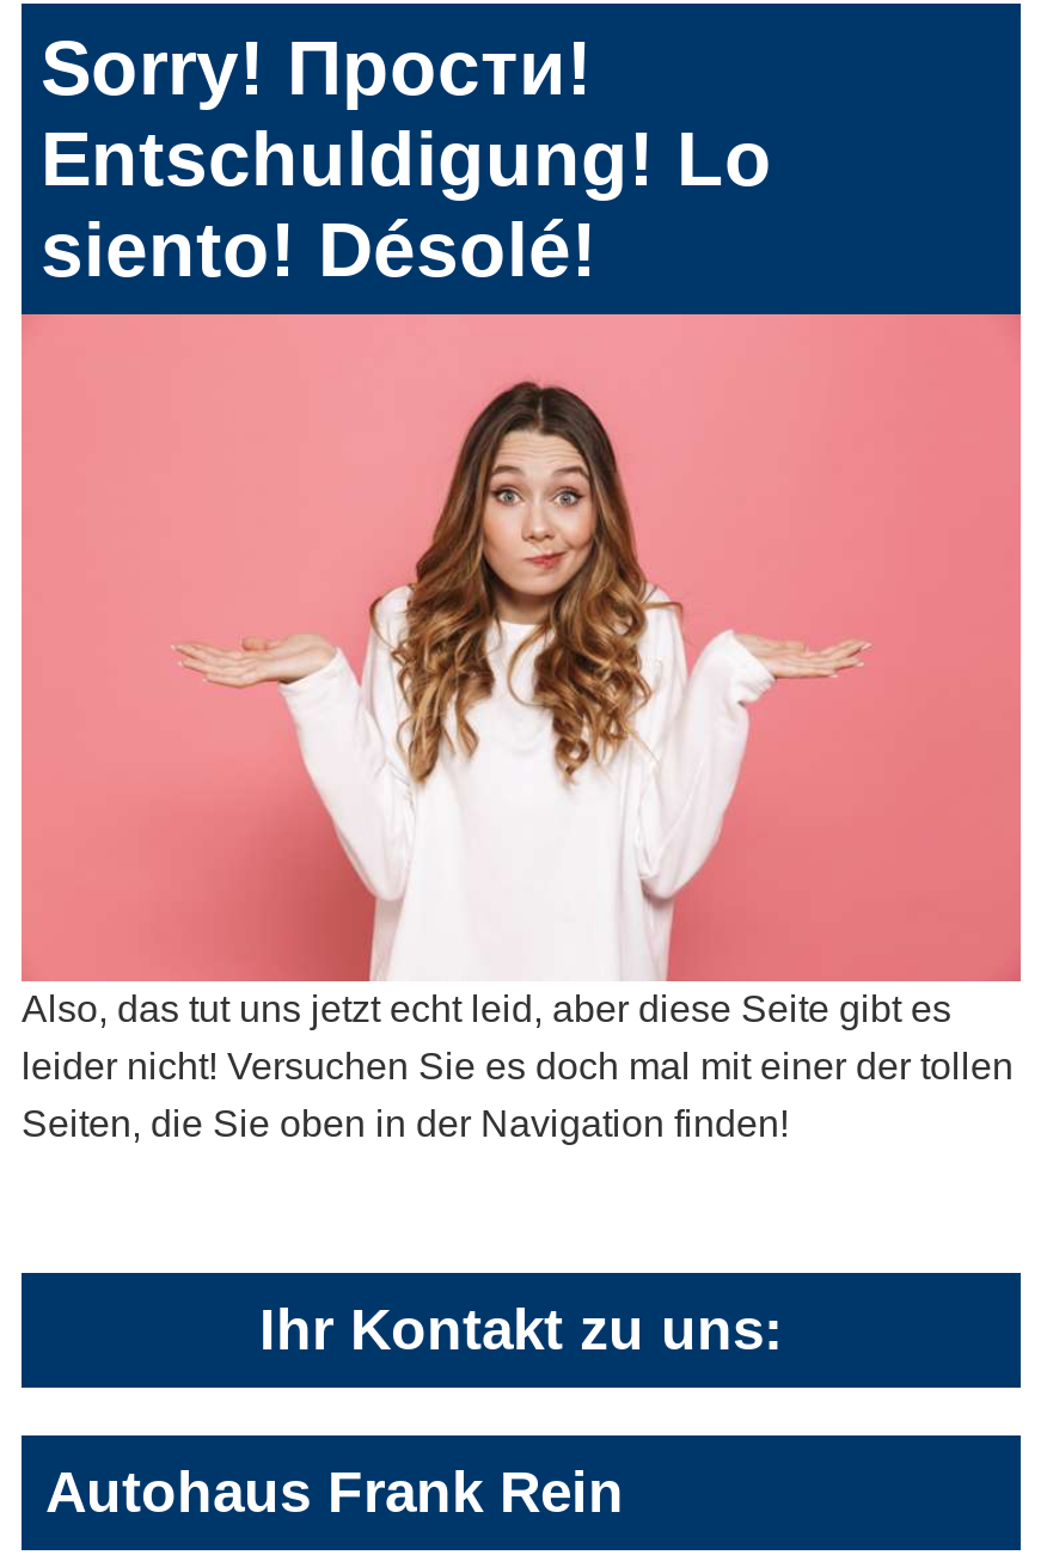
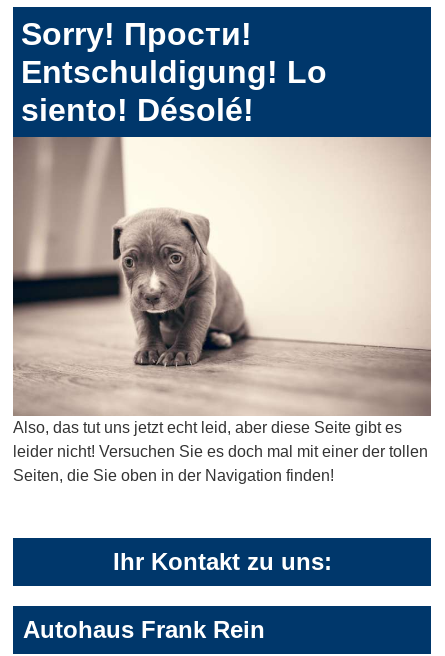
[22,314,1023,981] [image] -> [12,137,432,416] [image]

